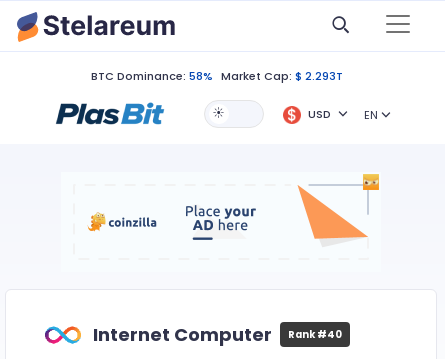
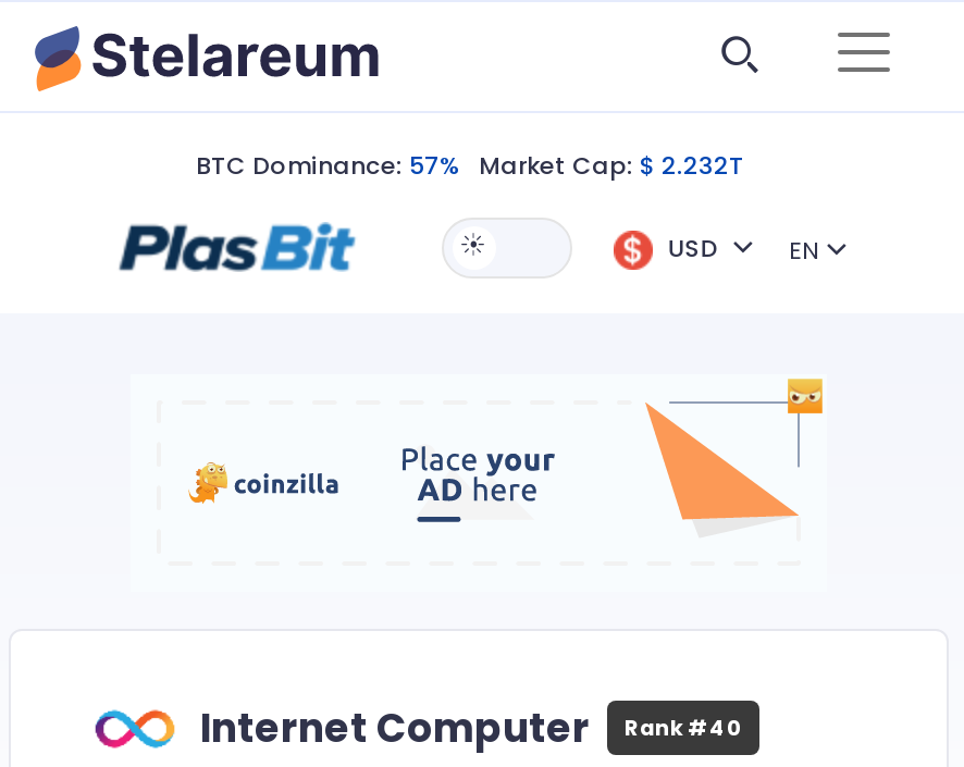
[91,67,343,83] BTC Dominance: 58% Market Cap: $ 2.293T -> [196,147,744,182] BTC Dominance: 57% Market Cap: $ 2.232T

